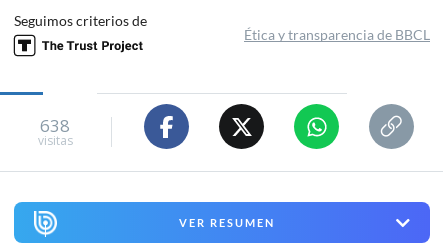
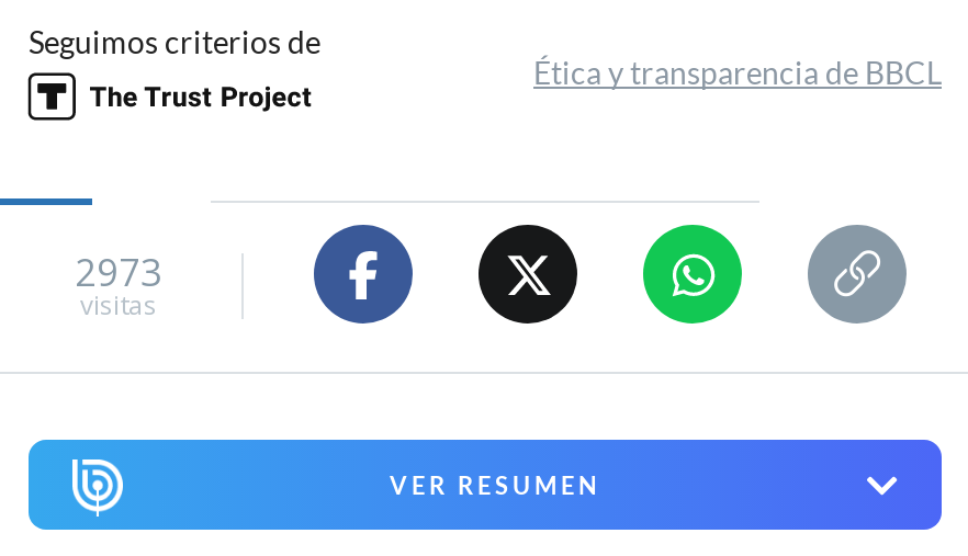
[40,114,70,137] 638 -> [75,247,162,297] 2973

